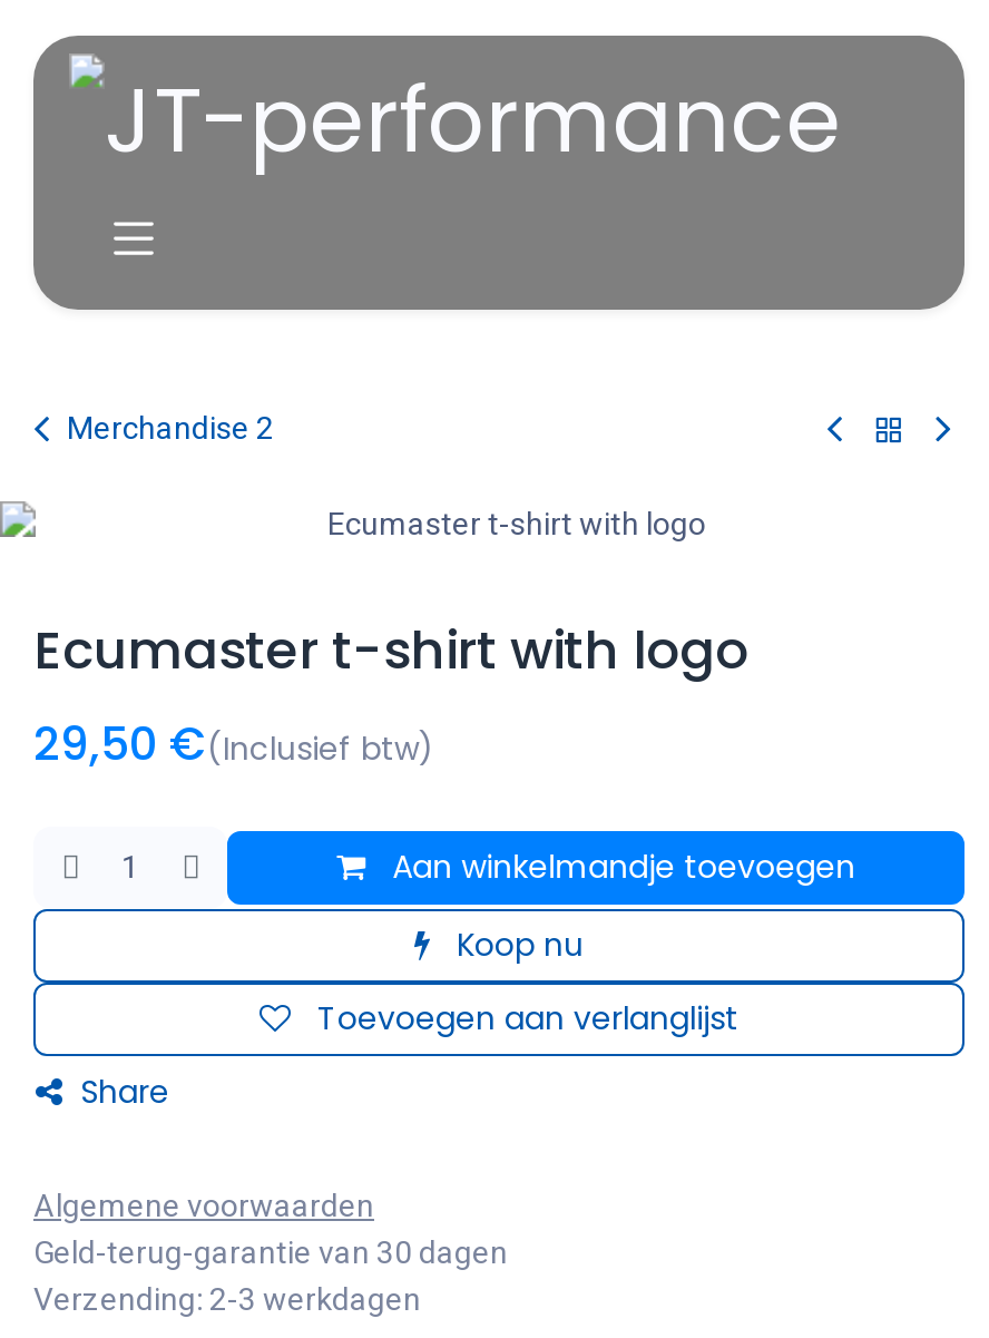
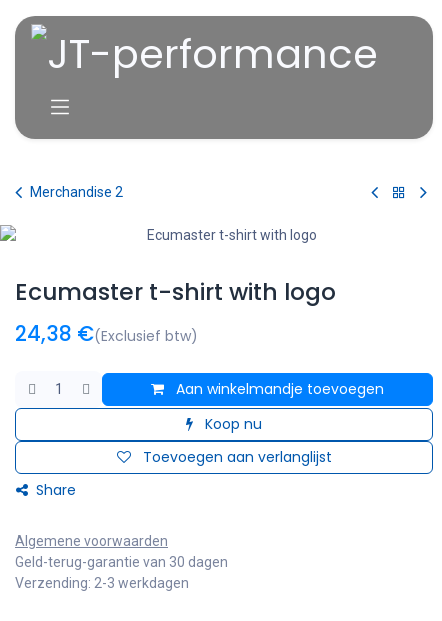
[33,713,434,775] 29,50 €(Inclusief btw) -> [15,320,198,348] 24,38 €(Exclusief btw)

